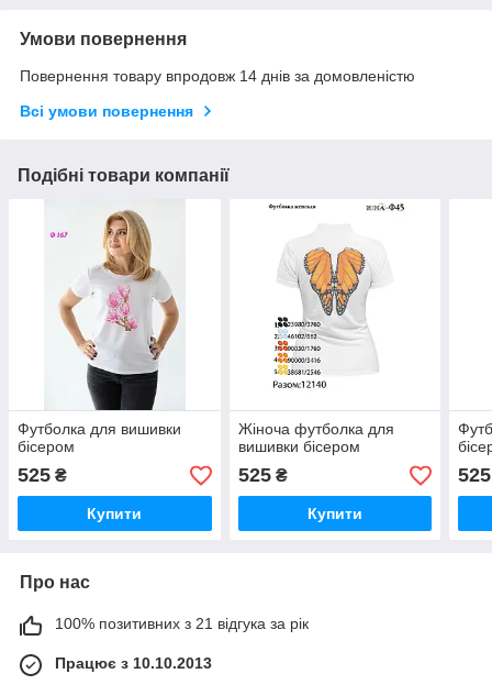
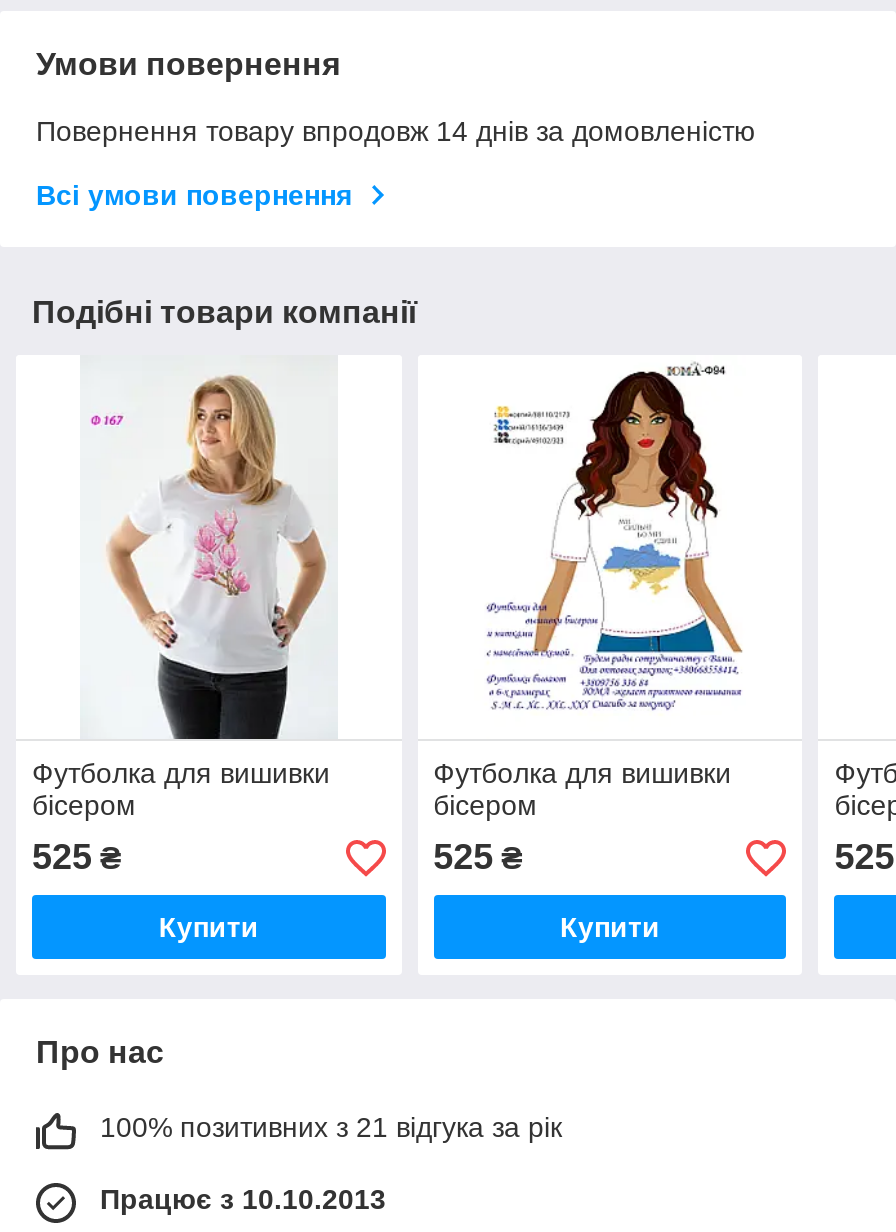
[238,203,406,456] [image] | Жіноча футболка для | вишивки бісером -> [433,365,744,822] [image] | Футболка для вишивки | бісером

